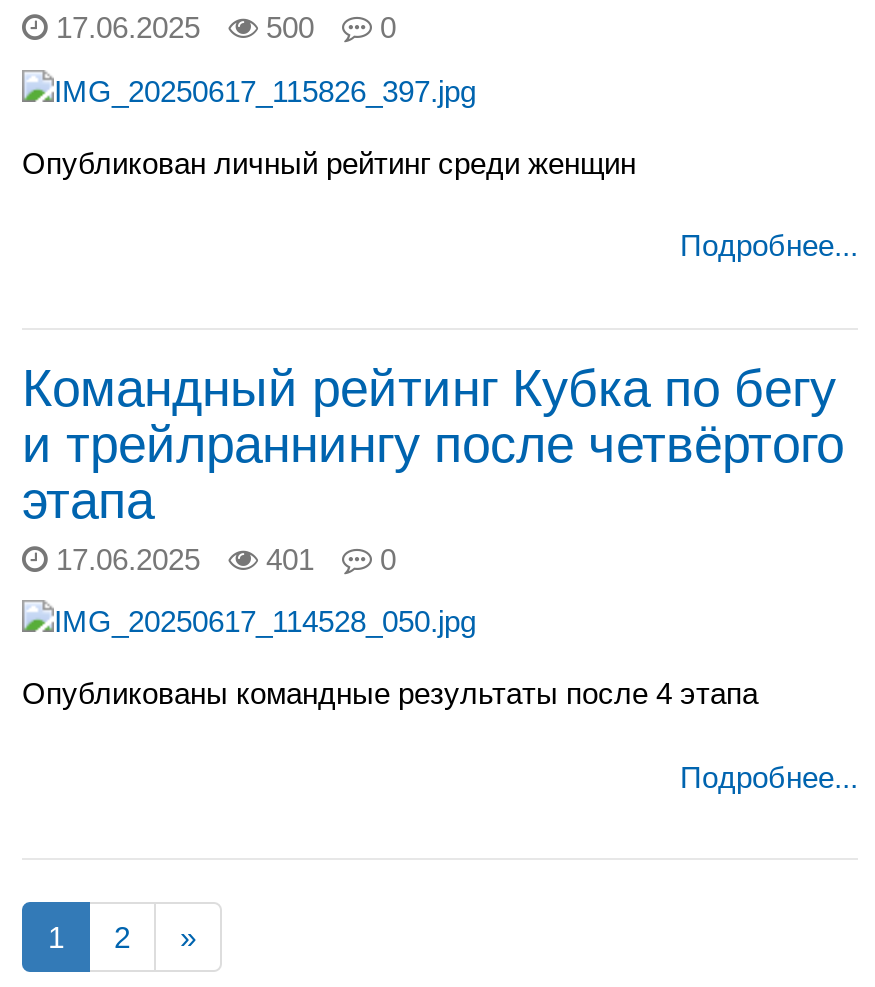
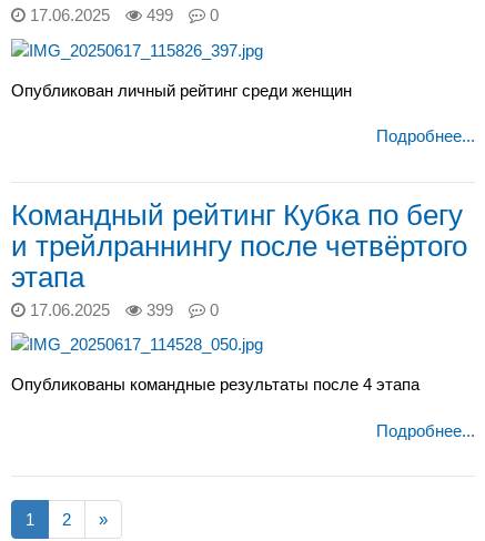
[56,10,396,44] 17.06.2025 500 0 -> [30,6,219,24] 17.06.2025 499 0
[56,541,396,575] 17.06.2025 401 0 -> [30,300,219,319] 17.06.2025 399 0

